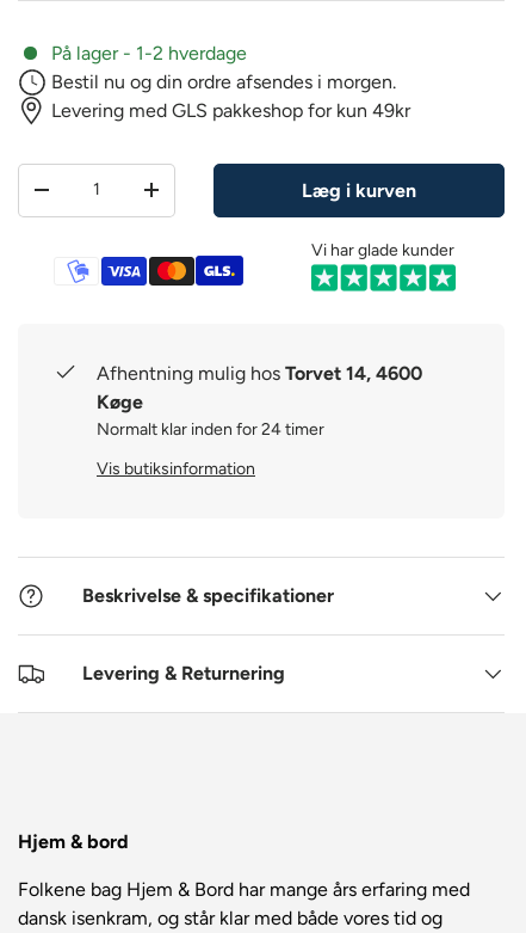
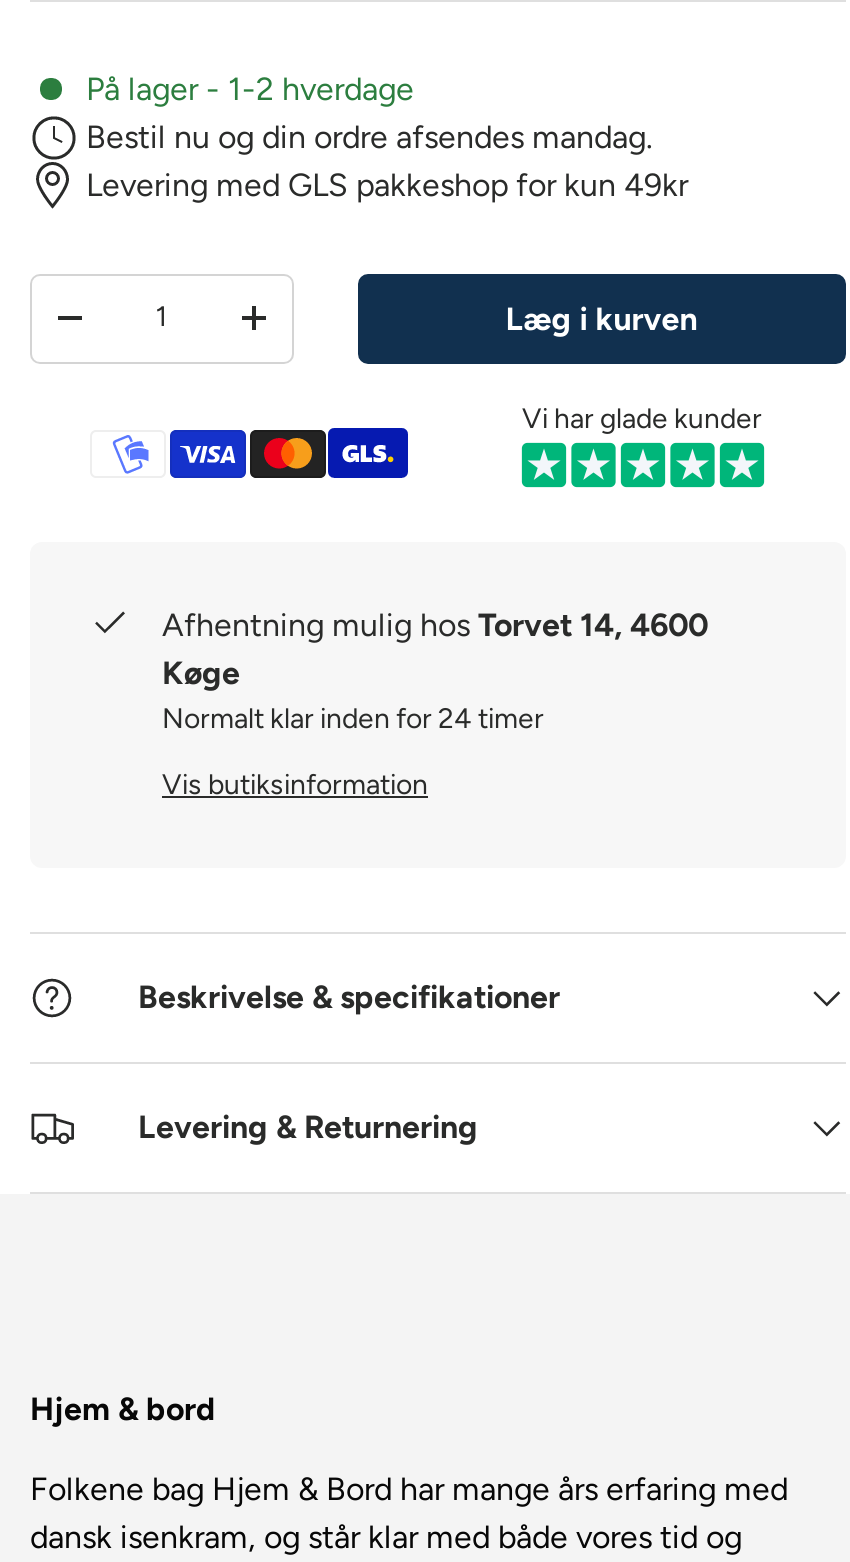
[47,70,396,93] Bestil nu og din ordre afsendes i morgen. -> [78,117,652,155] Bestil nu og din ordre afsendes mandag.

